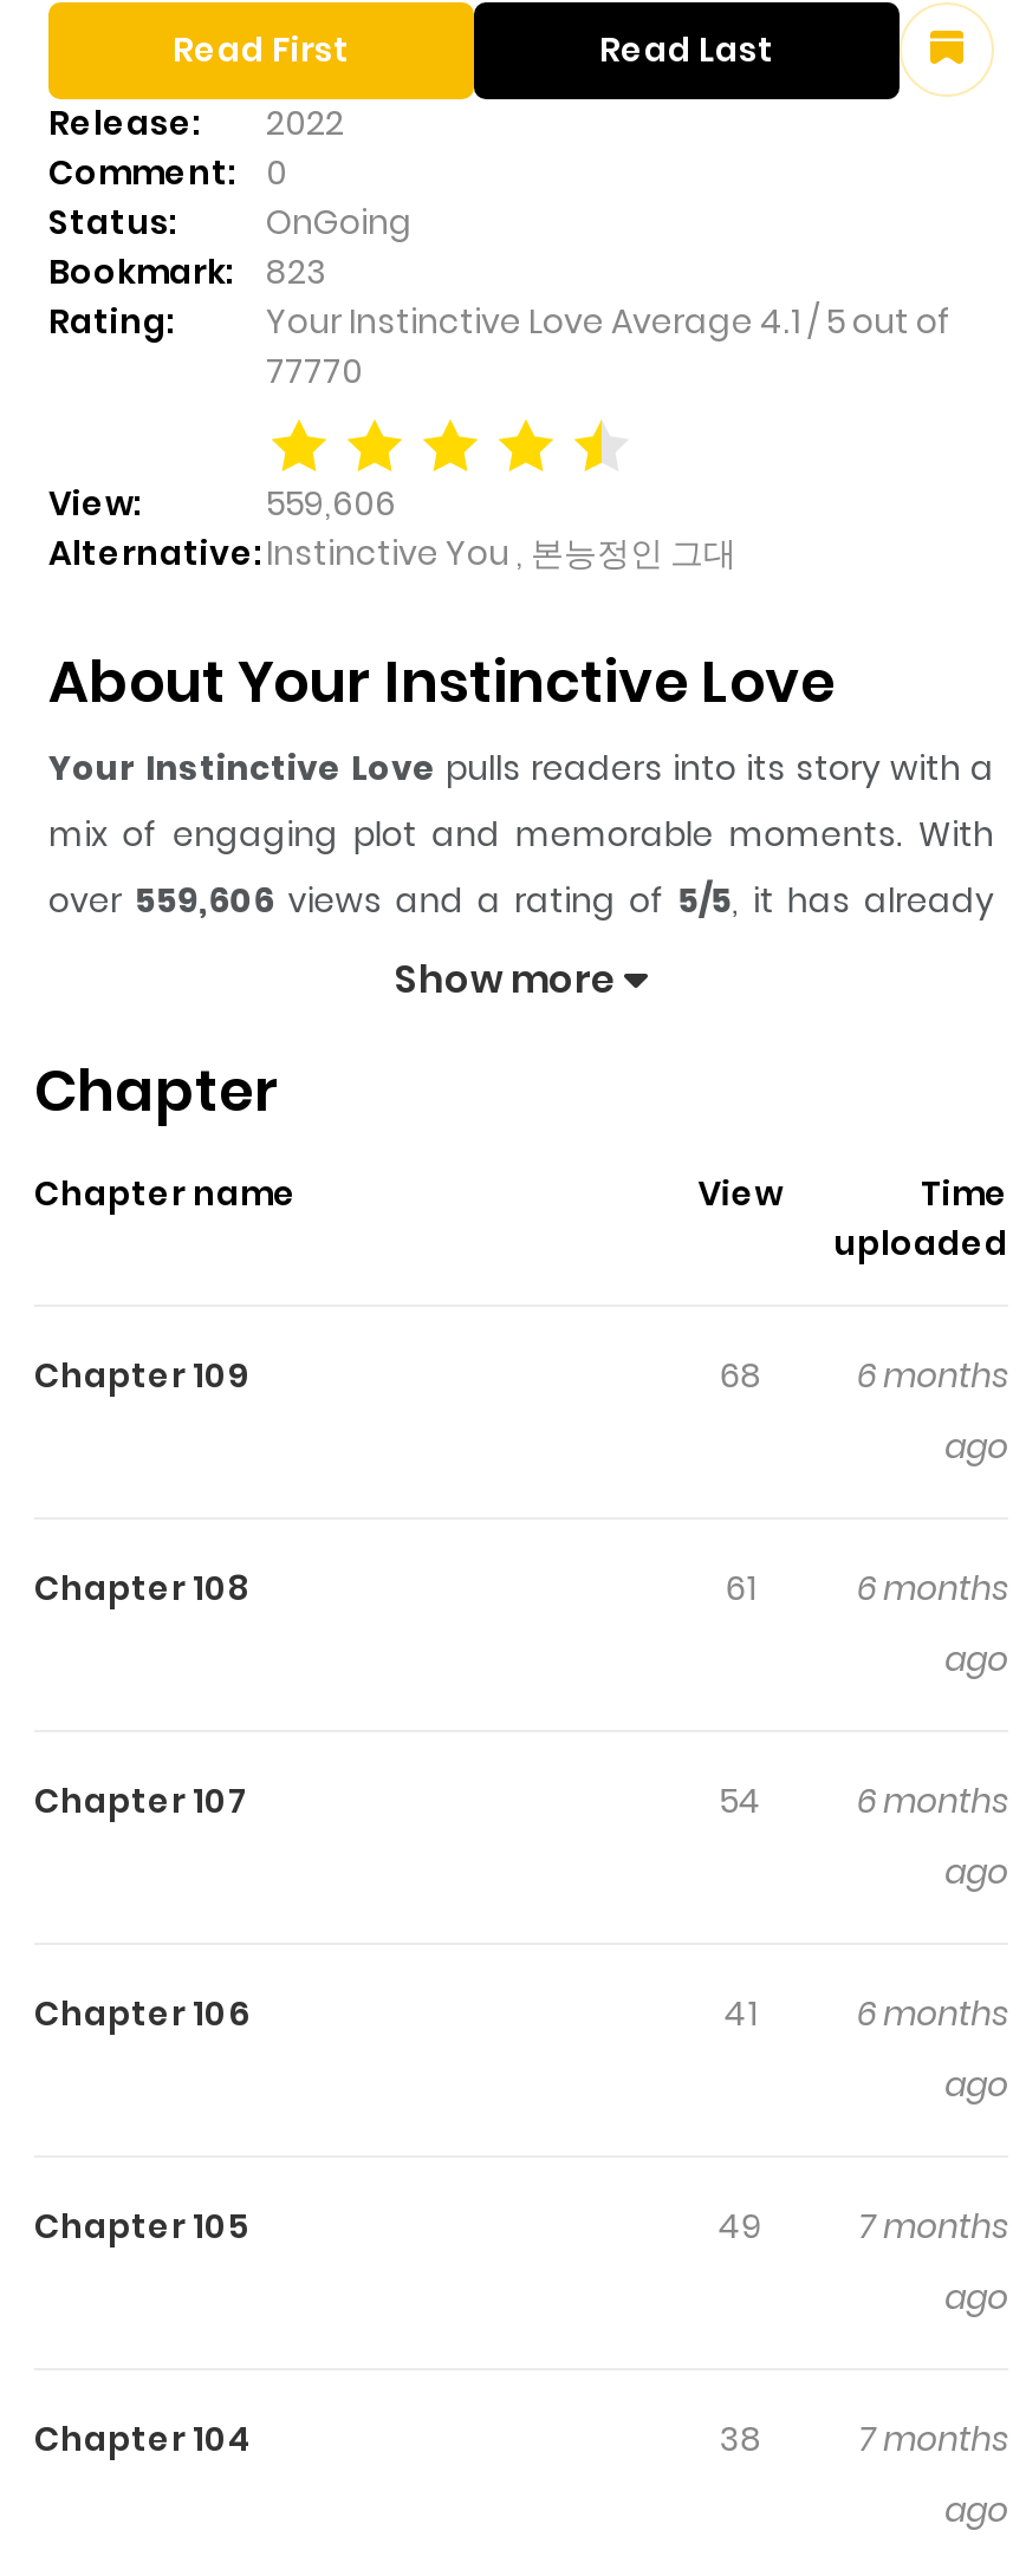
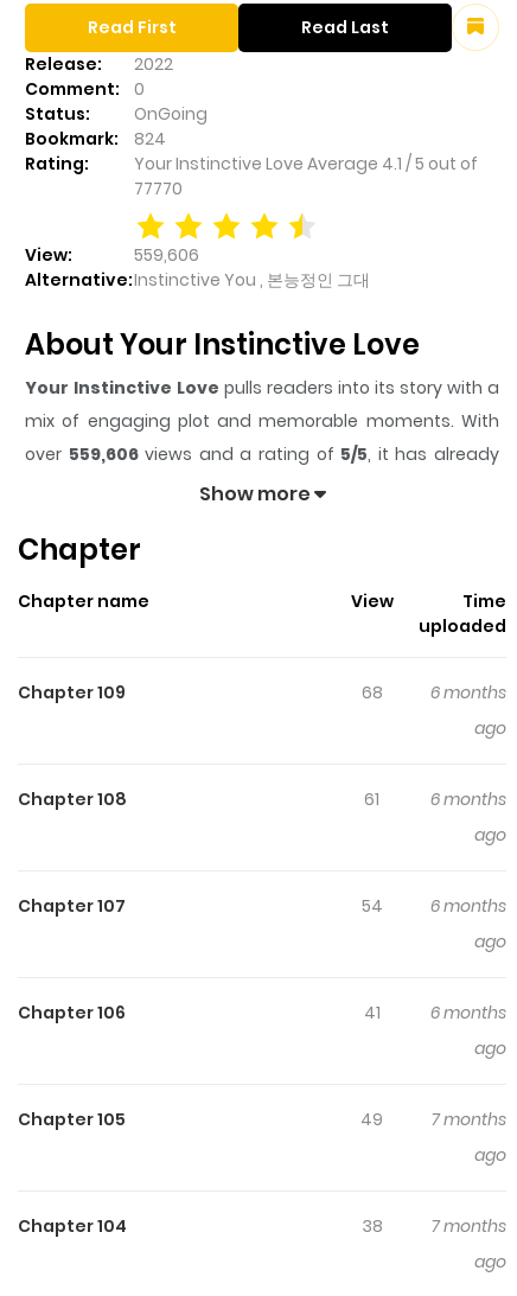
[48,249,327,296] Bookmark: 823 -> [25,127,166,151] Bookmark: 824

